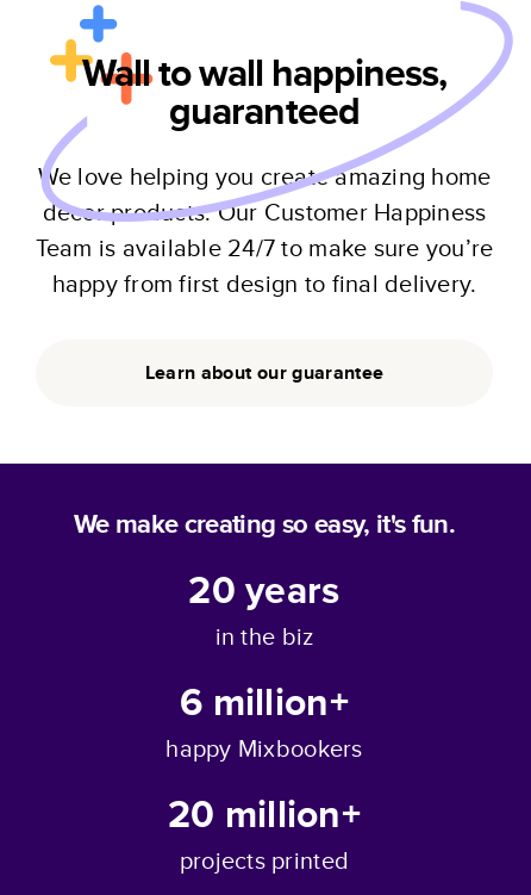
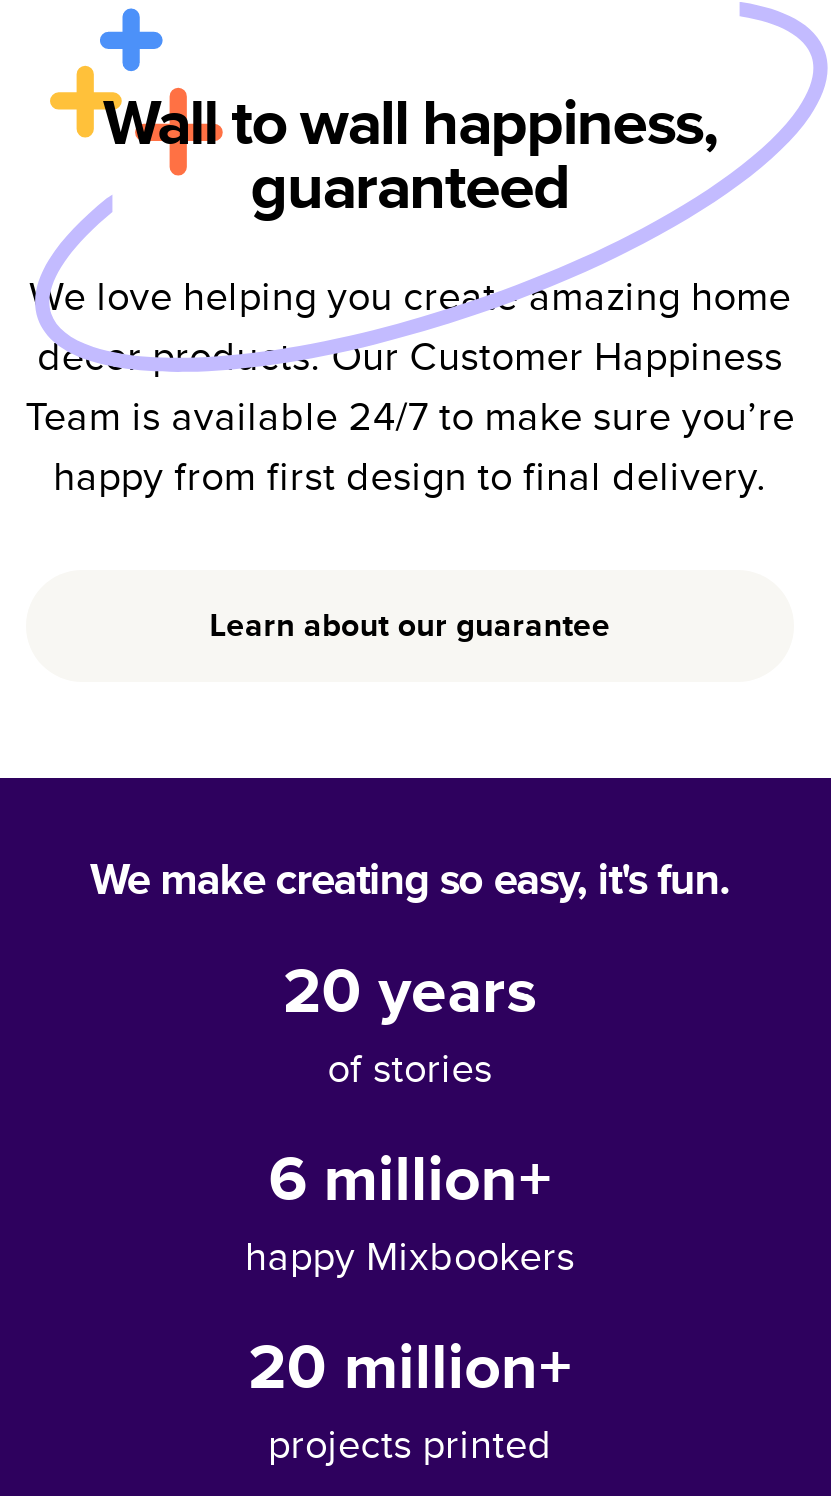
[215,619,313,653] in the biz -> [327,1038,493,1096] of stories

